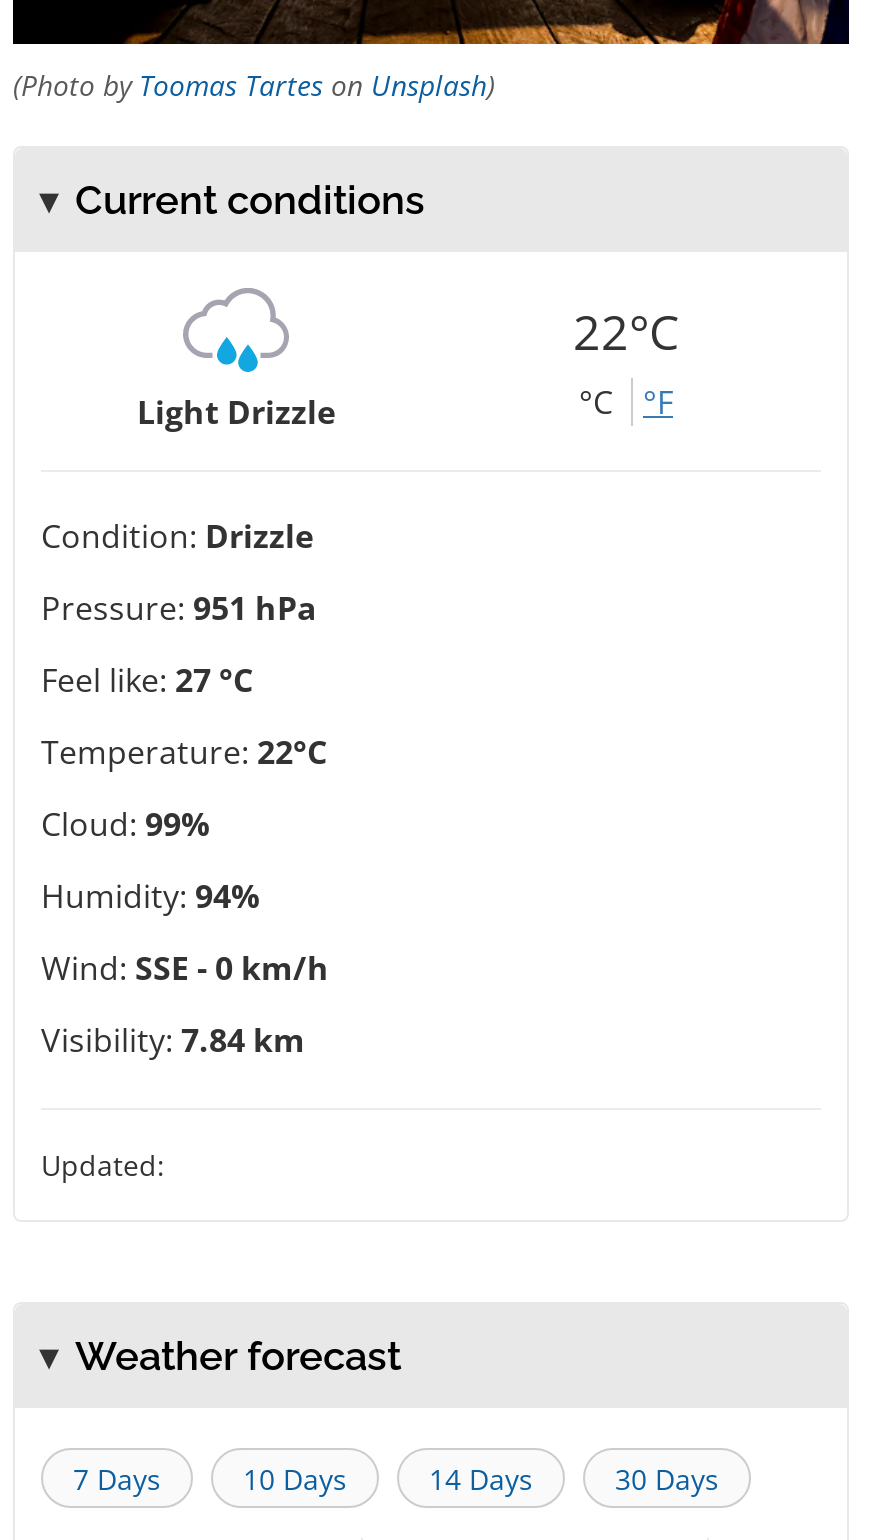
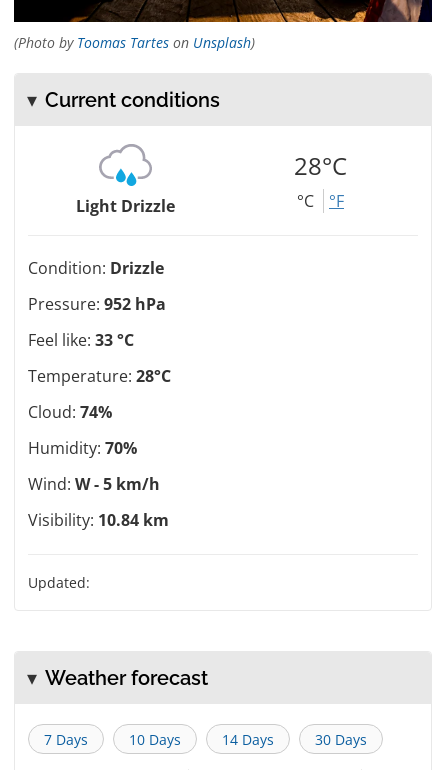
[573,299,679,365] 22°C -> [294,149,347,182] 28°C
[41,587,317,631] Pressure: 951 hPa -> [28,293,166,315] Pressure: 952 hPa
[41,659,253,703] Feel like: 27 °C -> [28,329,134,351] Feel like: 33 °C
[41,731,327,775] Temperature: 22°C -> [28,365,171,387] Temperature: 28°C
[41,803,209,847] Cloud: 99% -> [28,401,112,423] Cloud: 74%
[41,875,259,919] Humidity: 94% -> [28,437,137,459] Humidity: 70%
[41,947,329,991] Wind: SSE - 0 km/h -> [28,473,160,495] Wind: W - 5 km/h
[41,1019,305,1063] Visibility: 7.84 km -> [28,509,169,531] Visibility: 10.84 km

